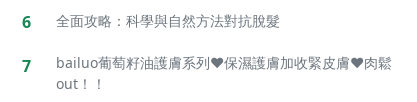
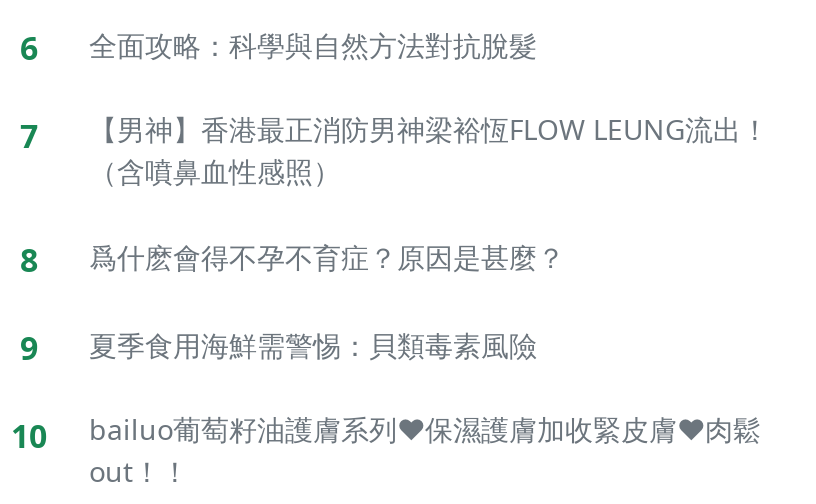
none -> [11,110,769,458] 【男神】香港最正消防男神梁裕恆FLOW LEUNG流出！ | （含噴鼻血性感照） | 8 | 爲什麽會得不孕不育症？原因是甚麼？ | 9 | 夏季食用海鮮需警惕：貝類毒素風險 | 10

